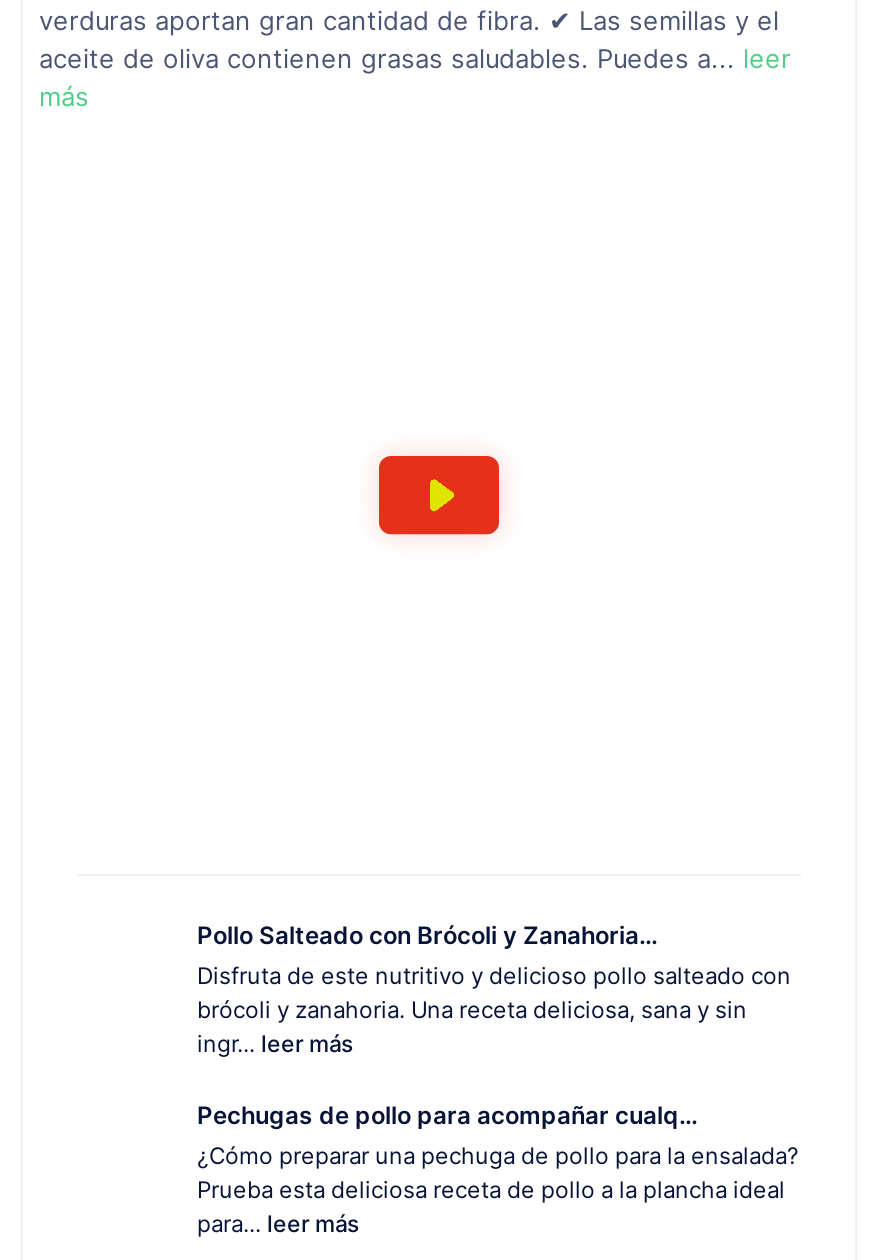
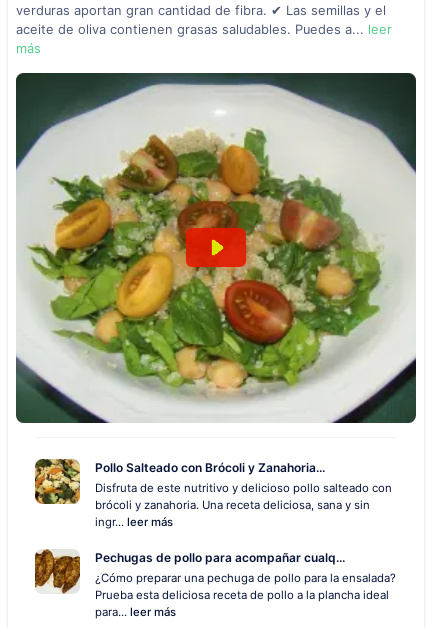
none -> [15,72,417,424] [image]
none -> [34,458,81,505] [image]
none -> [34,548,81,595] [image]

